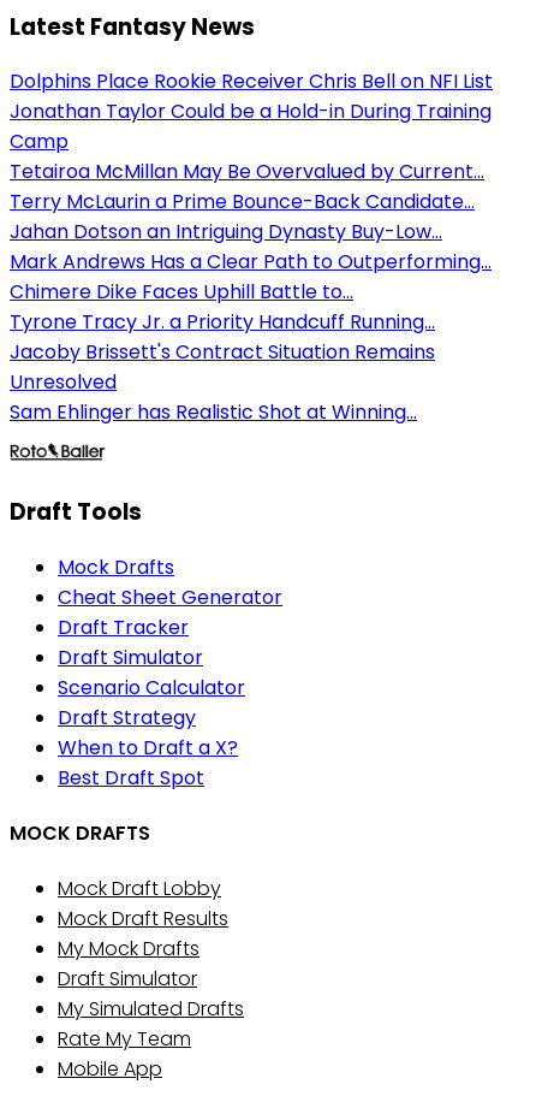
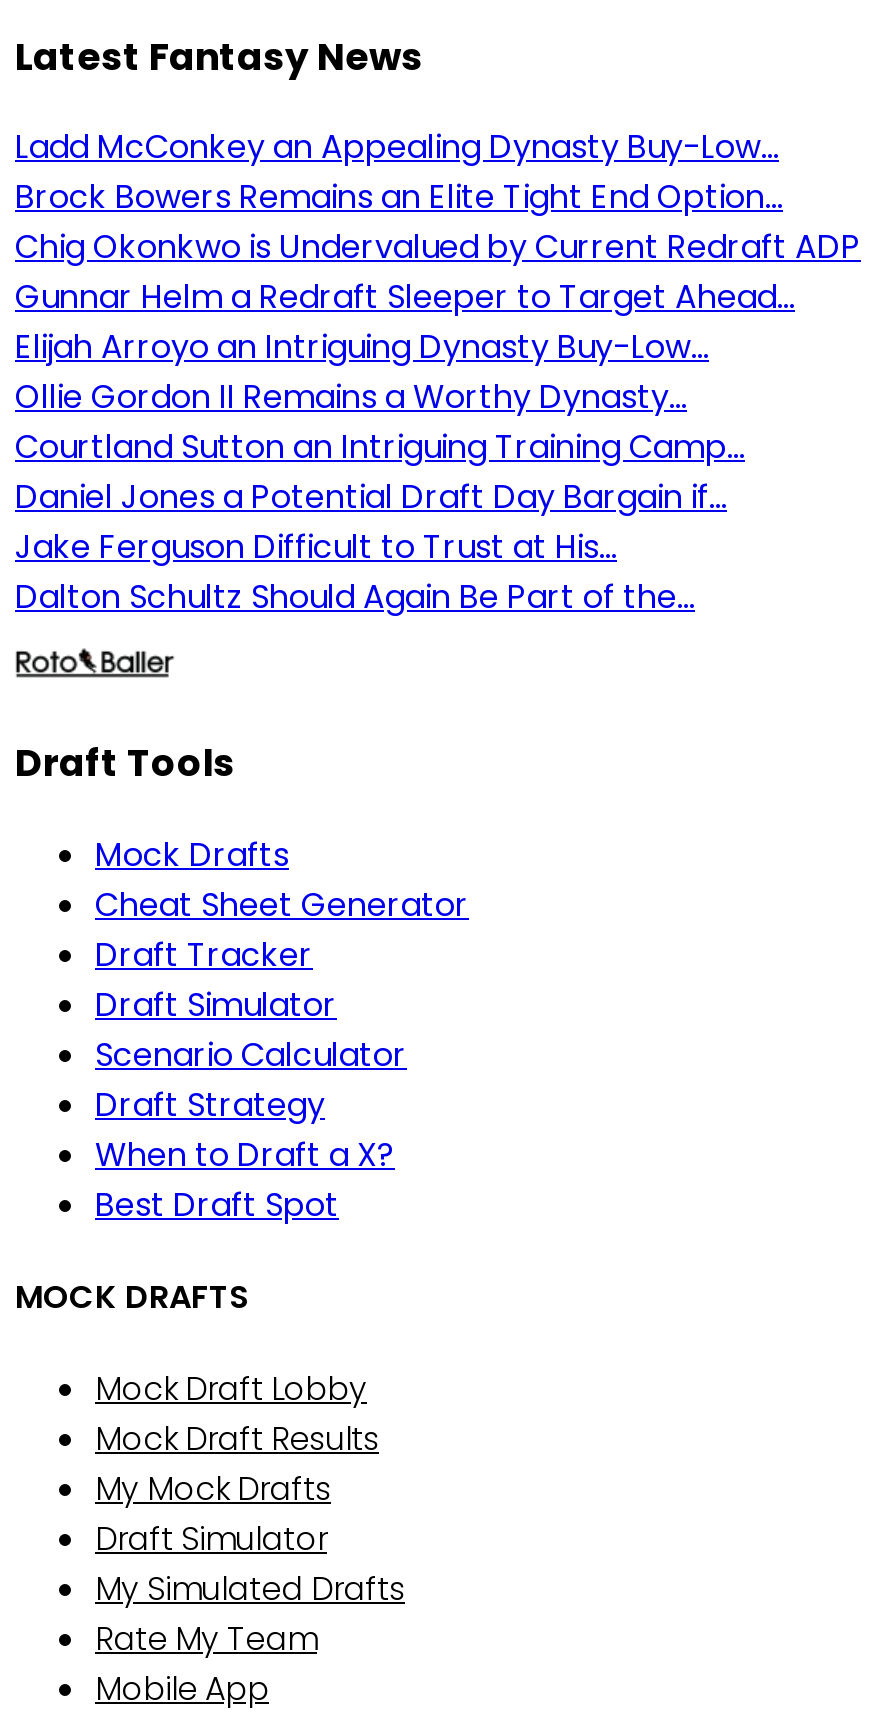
[10,68,493,426] Dolphins Place Rookie Receiver Chris Bell on NFI List | Jonathan Taylor Could be a Hold-in During Training | Camp | Tetairoa McMillan May Be Overvalued by Current... | Terry McLaurin a Prime Bounce-Back Candidate... | Jahan Dotson an Intriguing Dynasty Buy-Low... | Mark Andrews Has a Clear Path to Outperforming... | Chimere Dike Faces Uphill Battle to... | Tyrone Tracy Jr. a Priority Handcuff Running... | Jacoby Brissett's Contract Situation Remains | Unresolved | Sam Ehlinger has Realistic Shot at Winning... -> [15,125,861,621] Ladd McConkey an Appealing Dynasty Buy-Low... | Brock Bowers Remains an Elite Tight End Option... | Chig Okonkwo is Undervalued by Current Redraft ADP | Gunnar Helm a Redraft Sleeper to Target Ahead... | Elijah Arroyo an Intriguing Dynasty Buy-Low... | Ollie Gordon II Remains a Worthy Dynasty... | Courtland Sutton an Intriguing Training Camp... | Daniel Jones a Potential Draft Day Bargain if... | Jake Ferguson Difficult to Trust at His... | Dalton Schultz Should Again Be Part of the...

